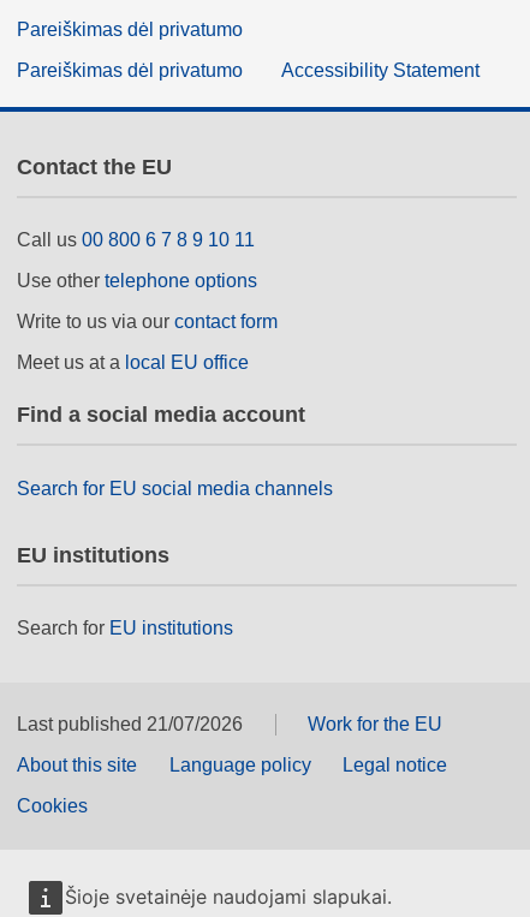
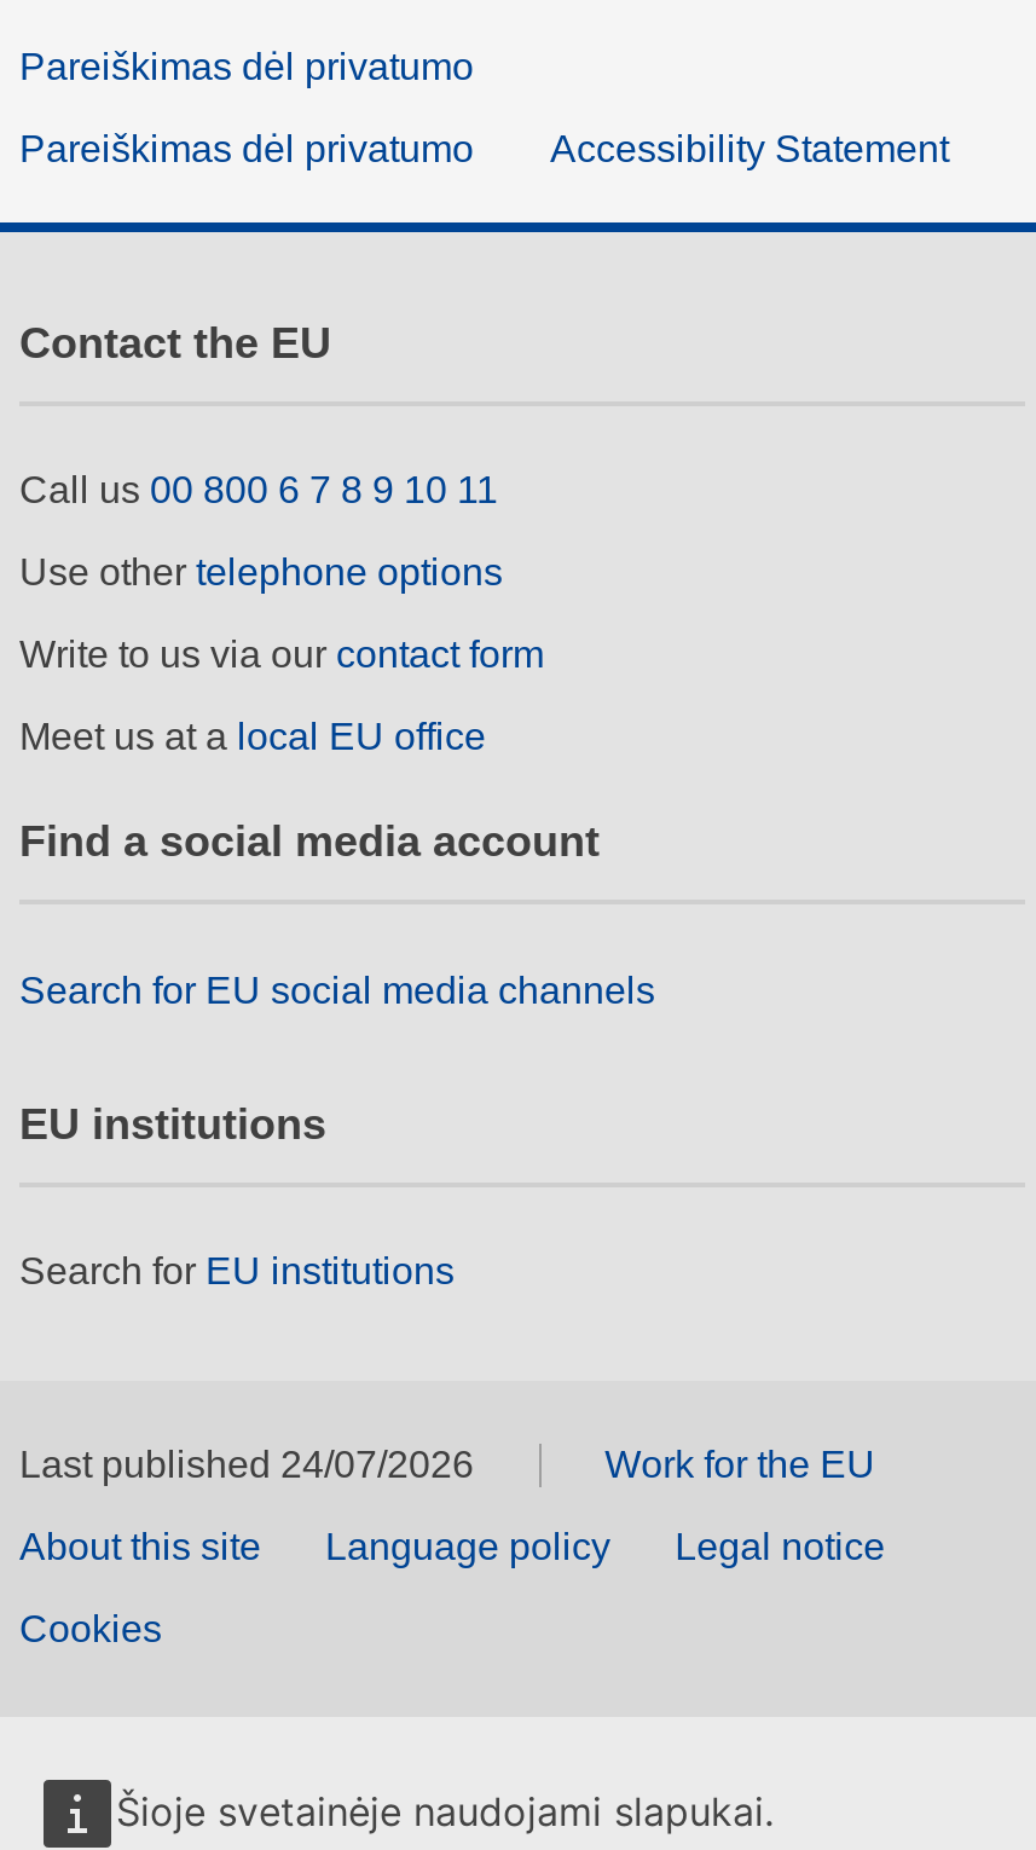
[17,714,243,735] Last published 21/07/2026 -> [19,1445,474,1486] Last published 24/07/2026

